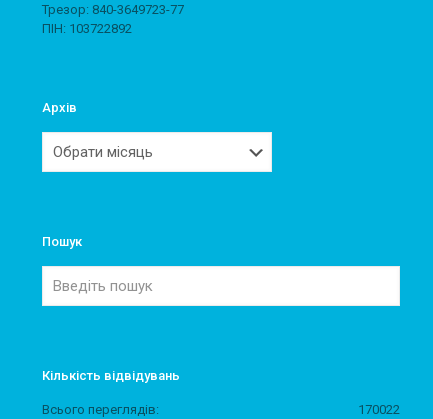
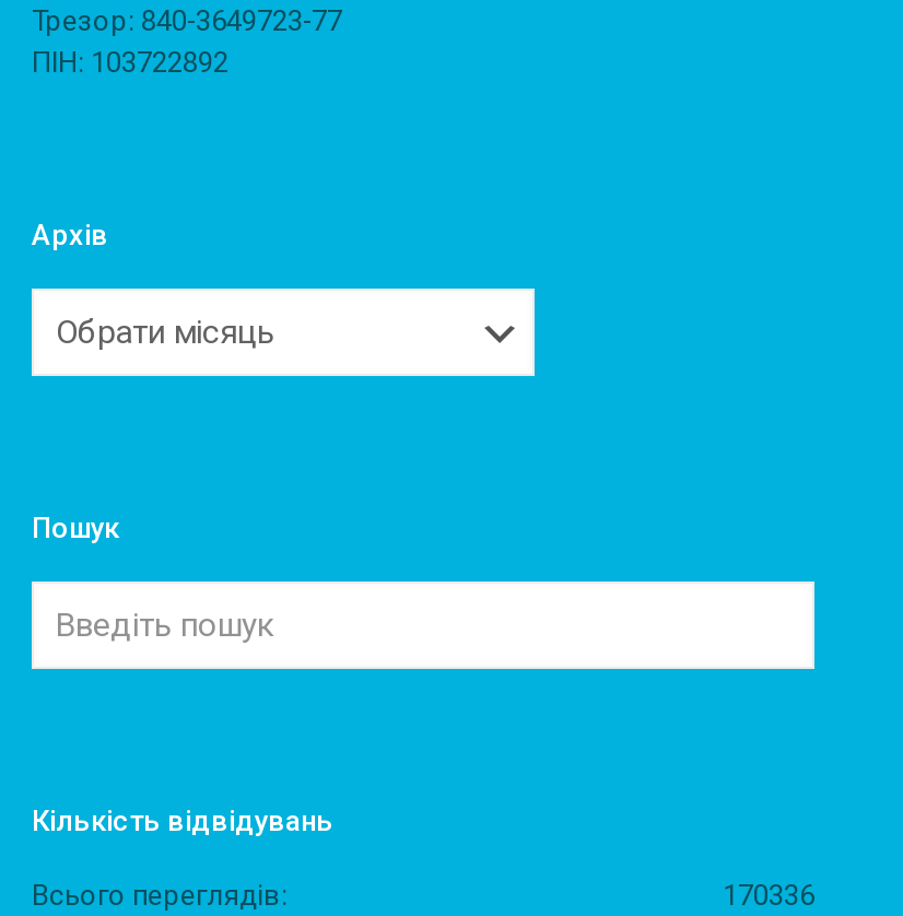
[358,402,400,417] 170022 -> [723,879,814,912] 170336

